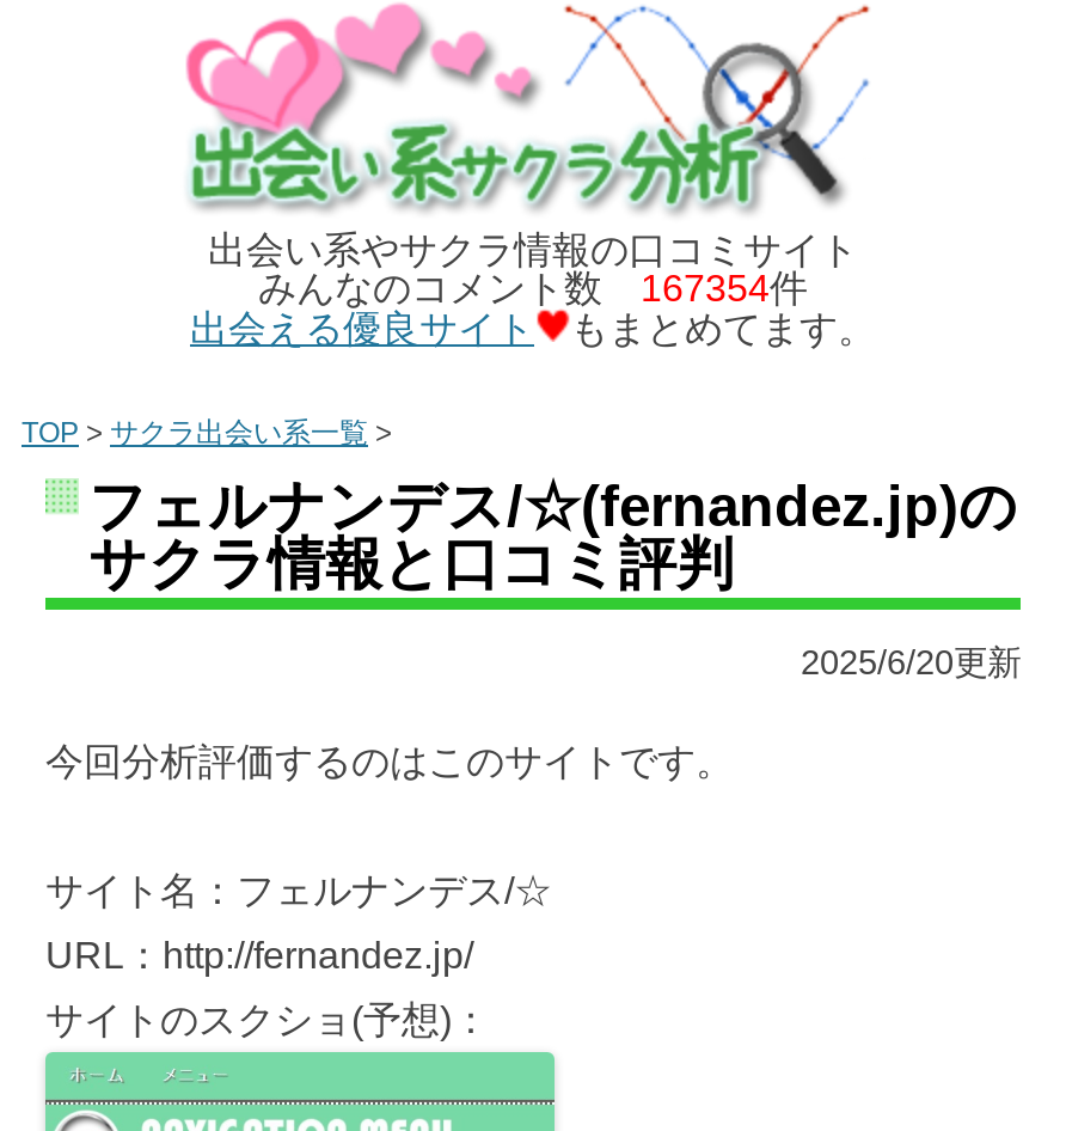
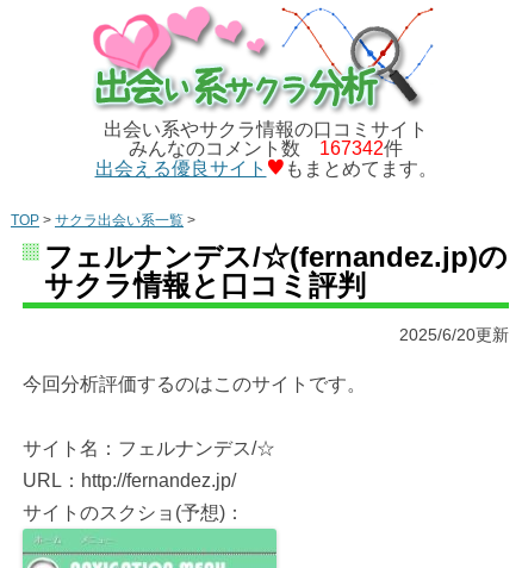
[258,268,808,308] みんなのコメント数167354件 -> [129,138,403,158] みんなのコメント数167342件

